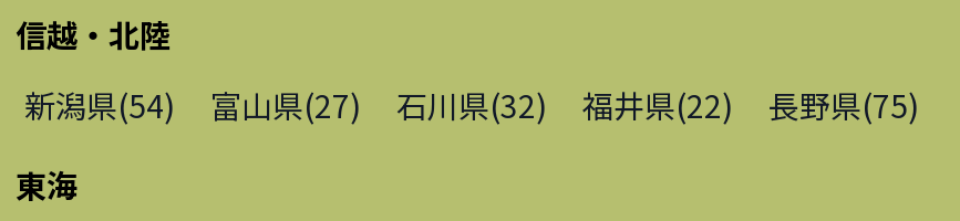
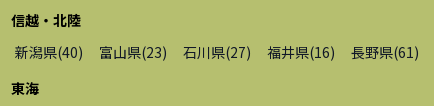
[24,83,175,127] 新潟県(54) -> [15,42,83,62] 新潟県(40)
[210,83,361,127] 富山県(27) -> [99,42,167,62] 富山県(23)
[396,83,547,127] 石川県(32) -> [183,42,251,62] 石川県(27)
[582,83,733,127] 福井県(22) -> [267,42,335,62] 福井県(16)
[768,83,919,127] 長野県(75) -> [351,42,419,62] 長野県(61)

